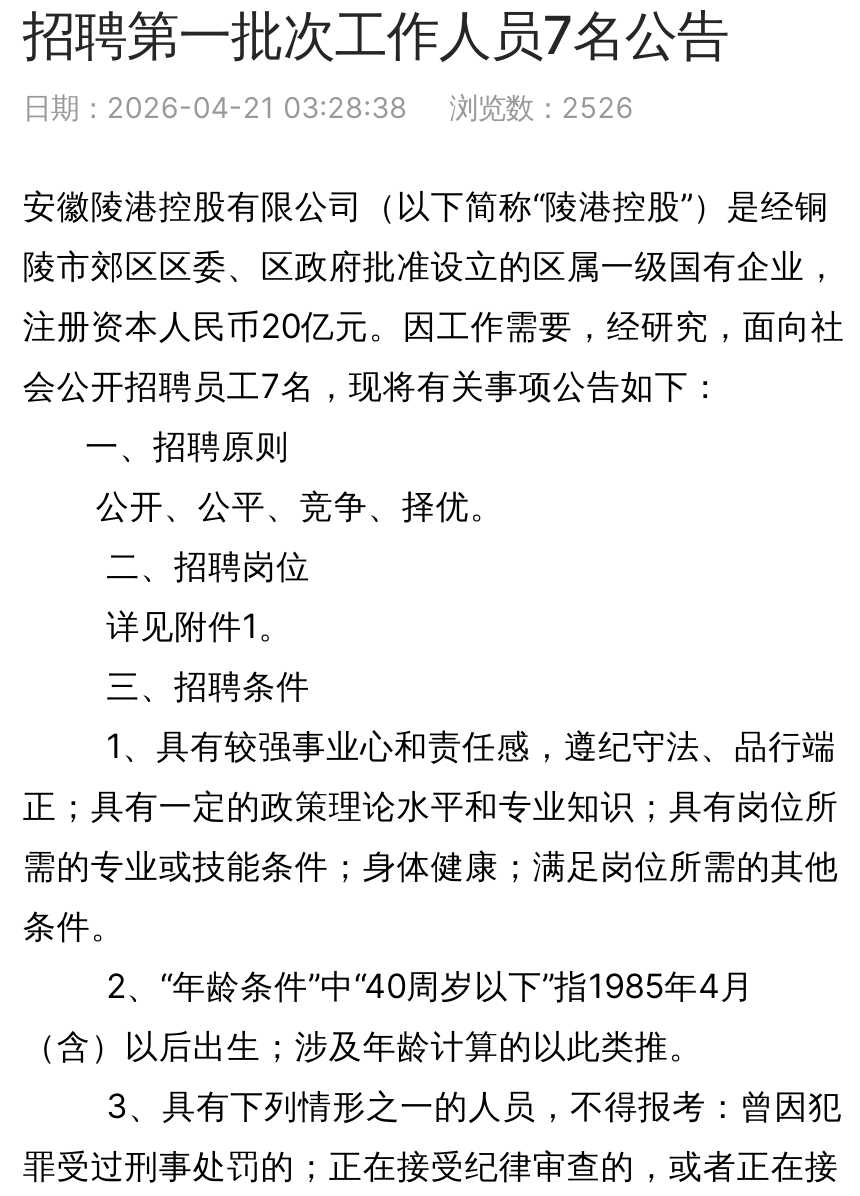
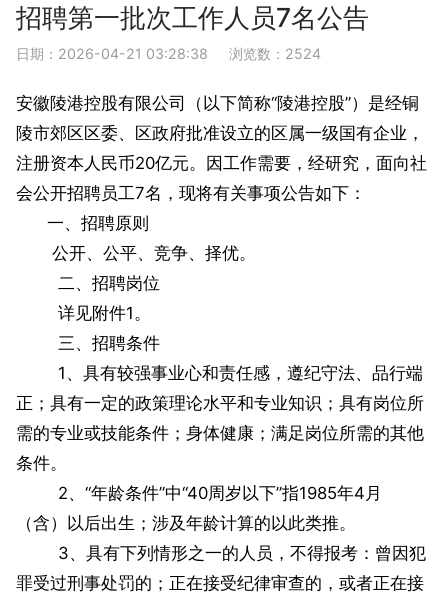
[23,91,633,125] 日期：2026-04-21 03:28:38浏览数：2526 -> [16,45,321,62] 日期：2026-04-21 03:28:38浏览数：2524

